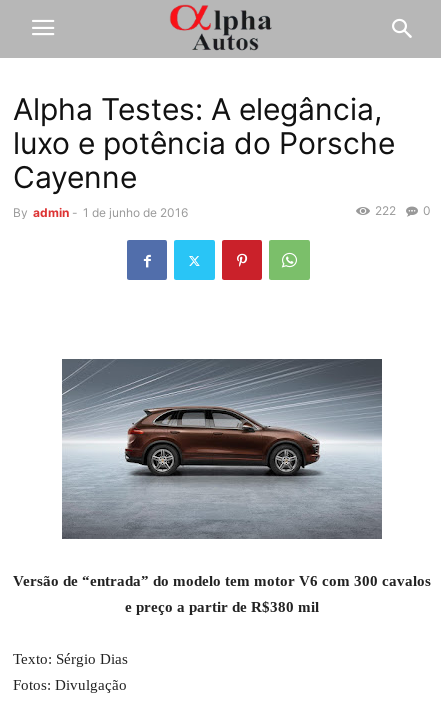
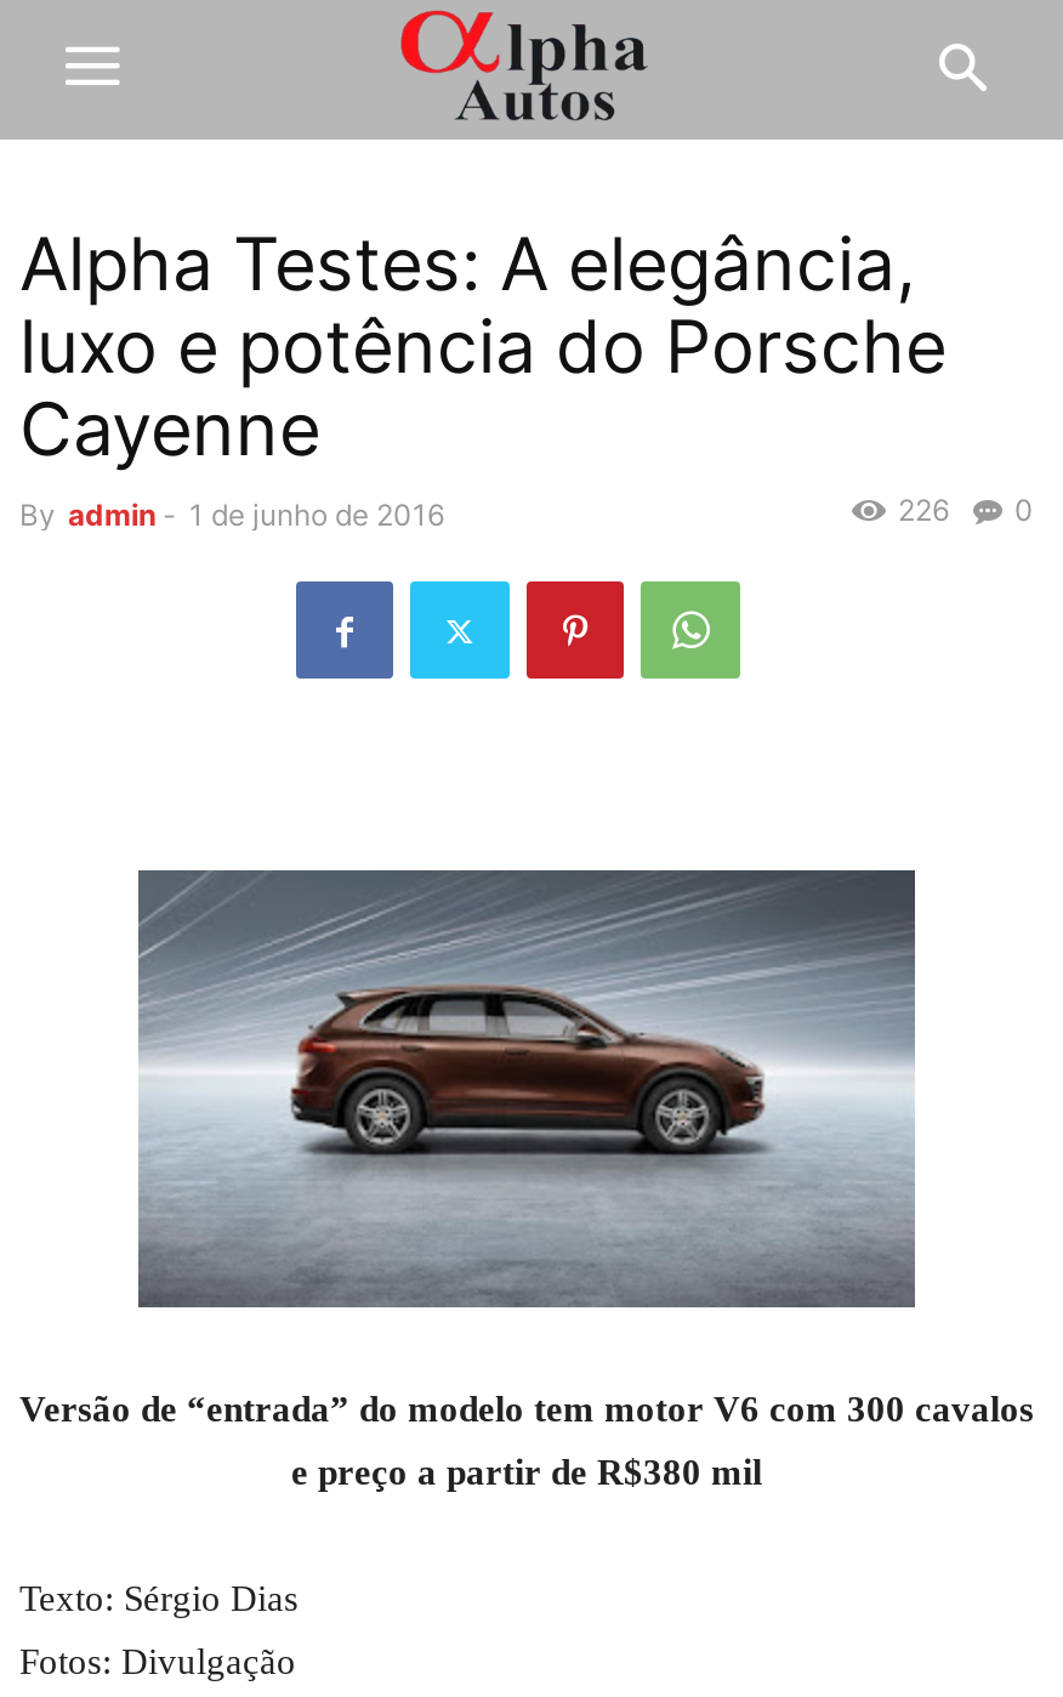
[375,203,431,218] 222 0 -> [898,492,1034,528] 226 0

